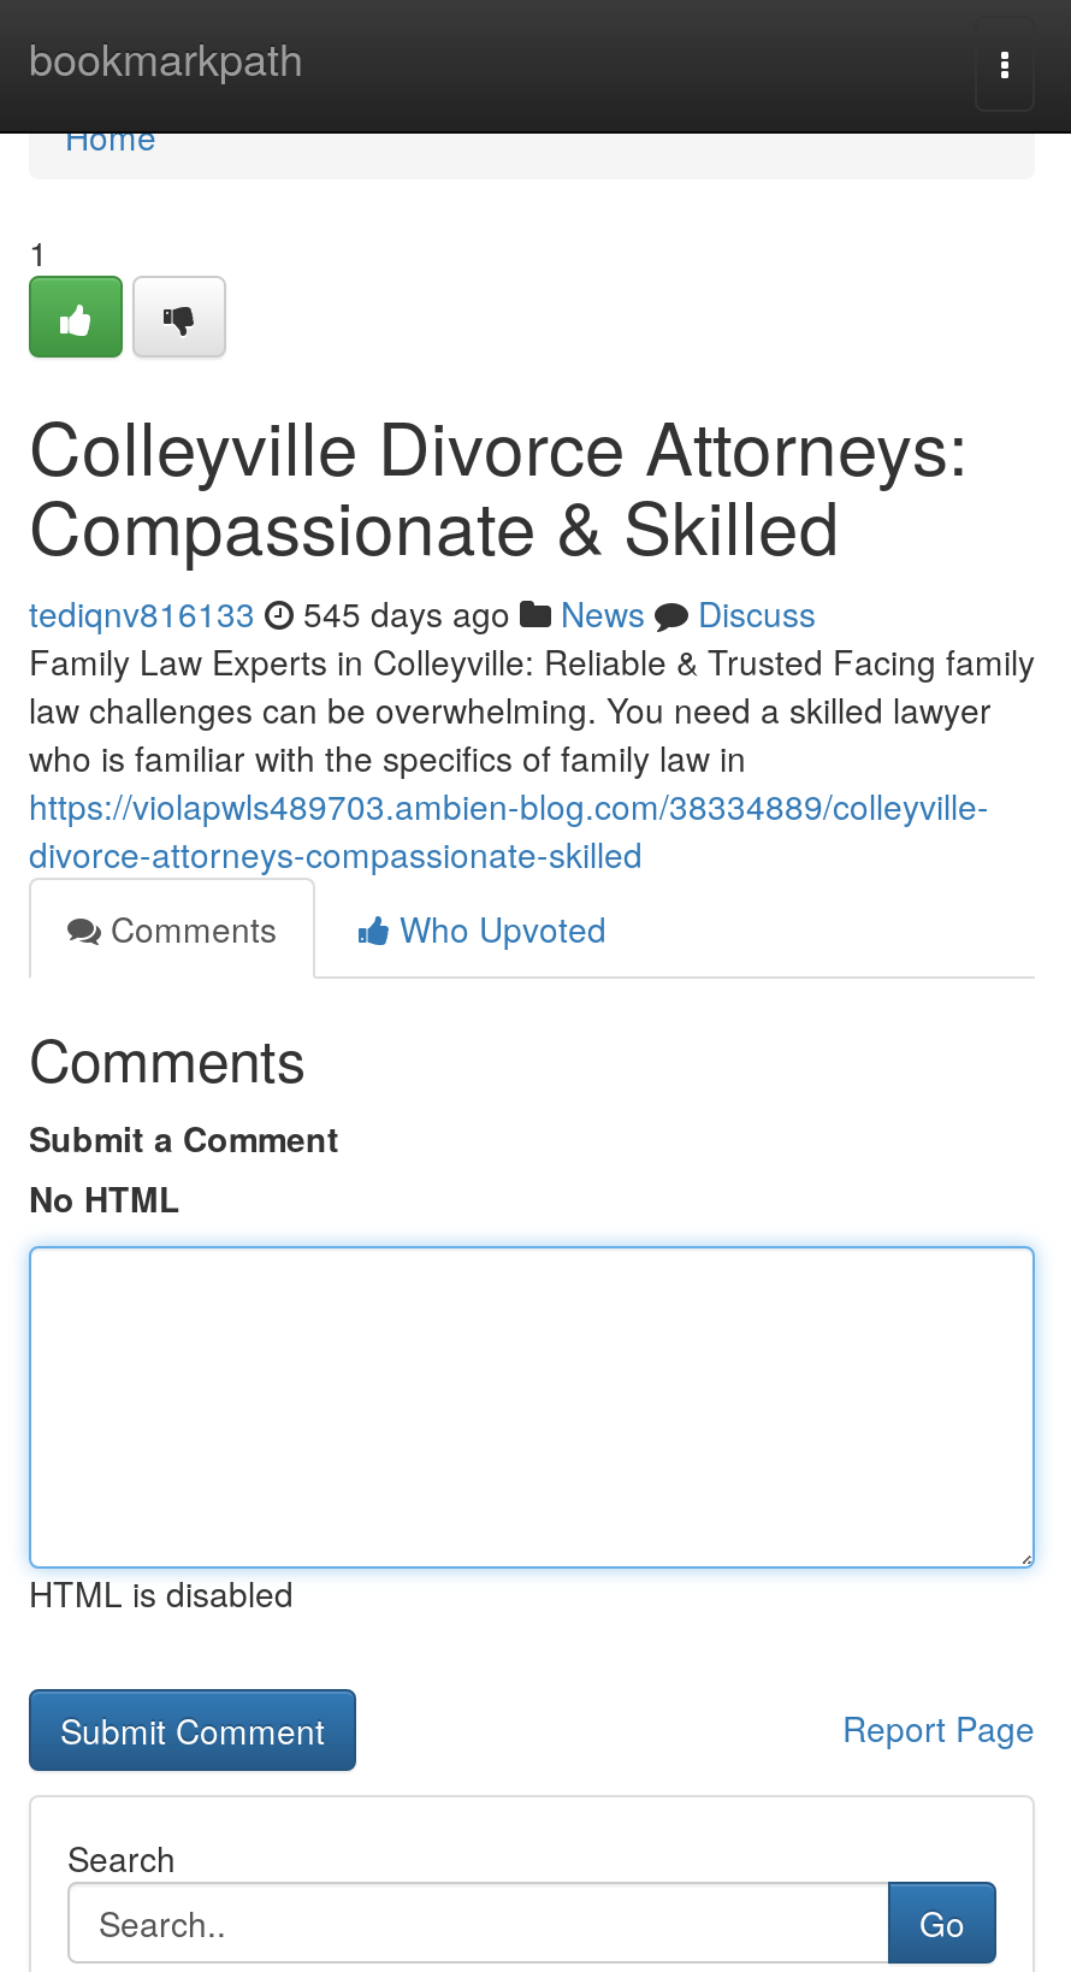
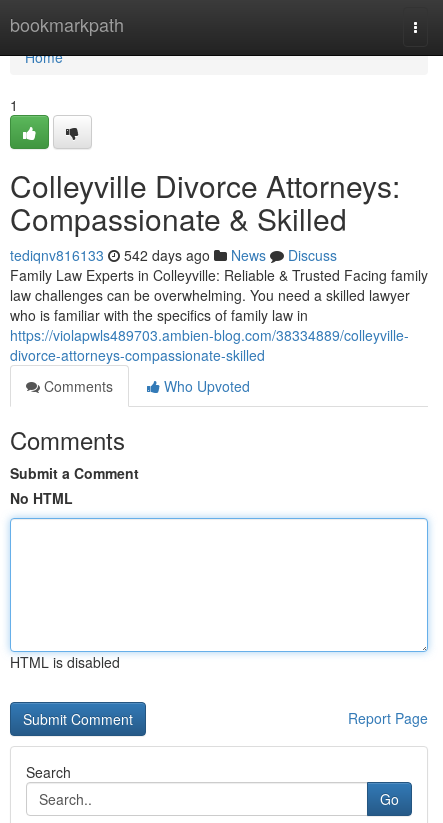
[29,589,816,637] tediqnv816133 545 days ago News Discuss -> [10,245,337,265] tediqnv816133 542 days ago News Discuss

